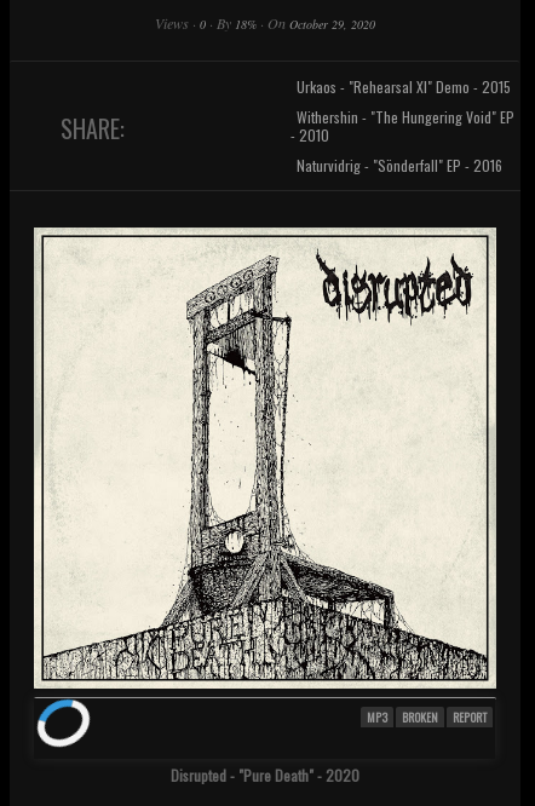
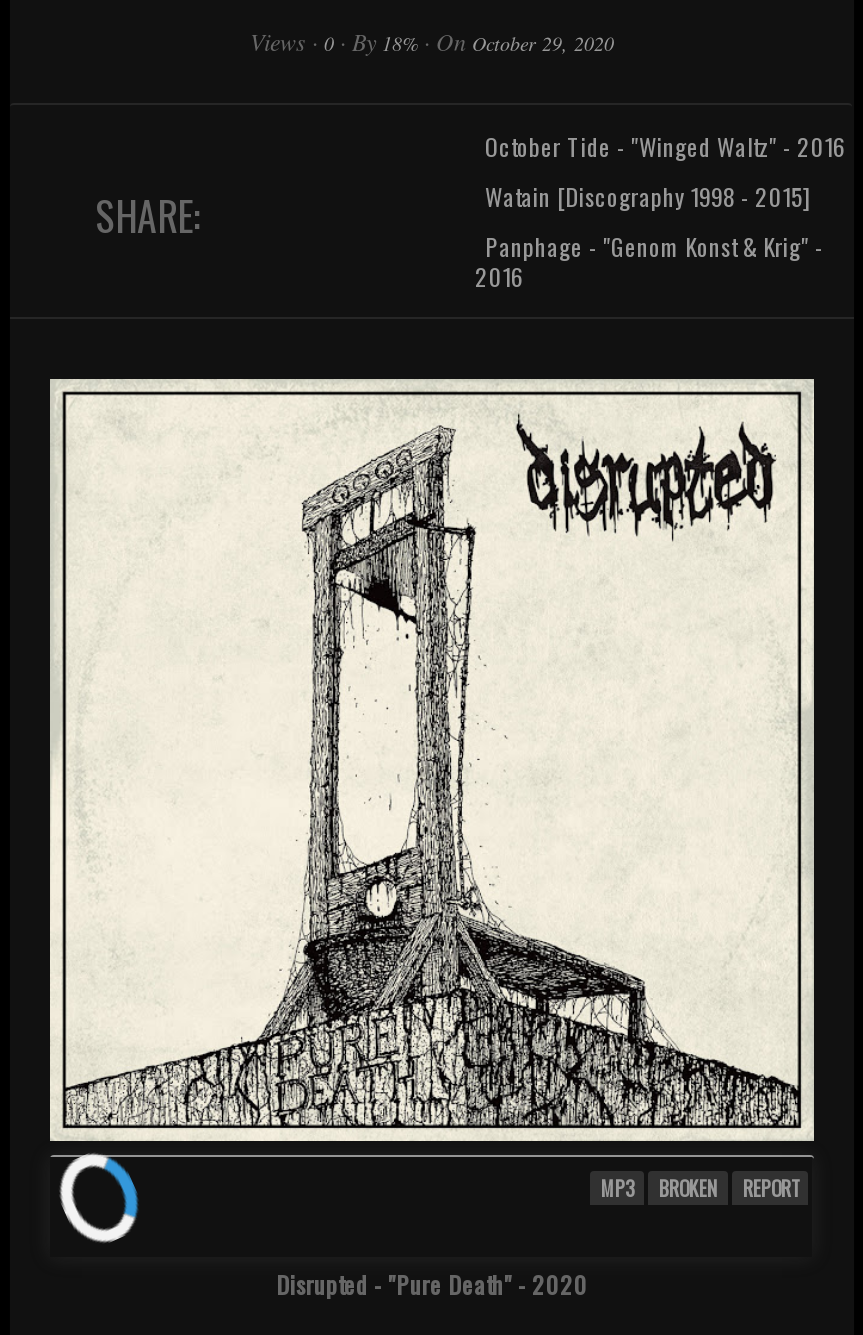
[297,76,511,97] Urkaos - "Rehearsal XI" Demo - 2015 -> [485,129,845,163] October Tide - "Winged Waltz" - 2016
[291,106,515,145] Withershin - "The Hungering Void" EP | - 2010 -> [485,179,811,213] Watain [Discography 1998 - 2015]
[297,155,503,175] Naturvidrig - "Sönderfall" EP - 2016 -> [475,229,823,293] Panphage - "Genom Konst & Krig" - | 2016
[36,697,91,749] [image] -> [56,1153,142,1245] [image]

